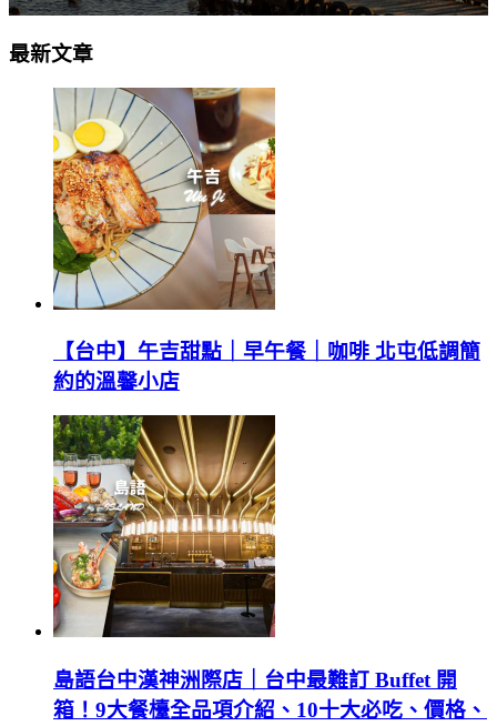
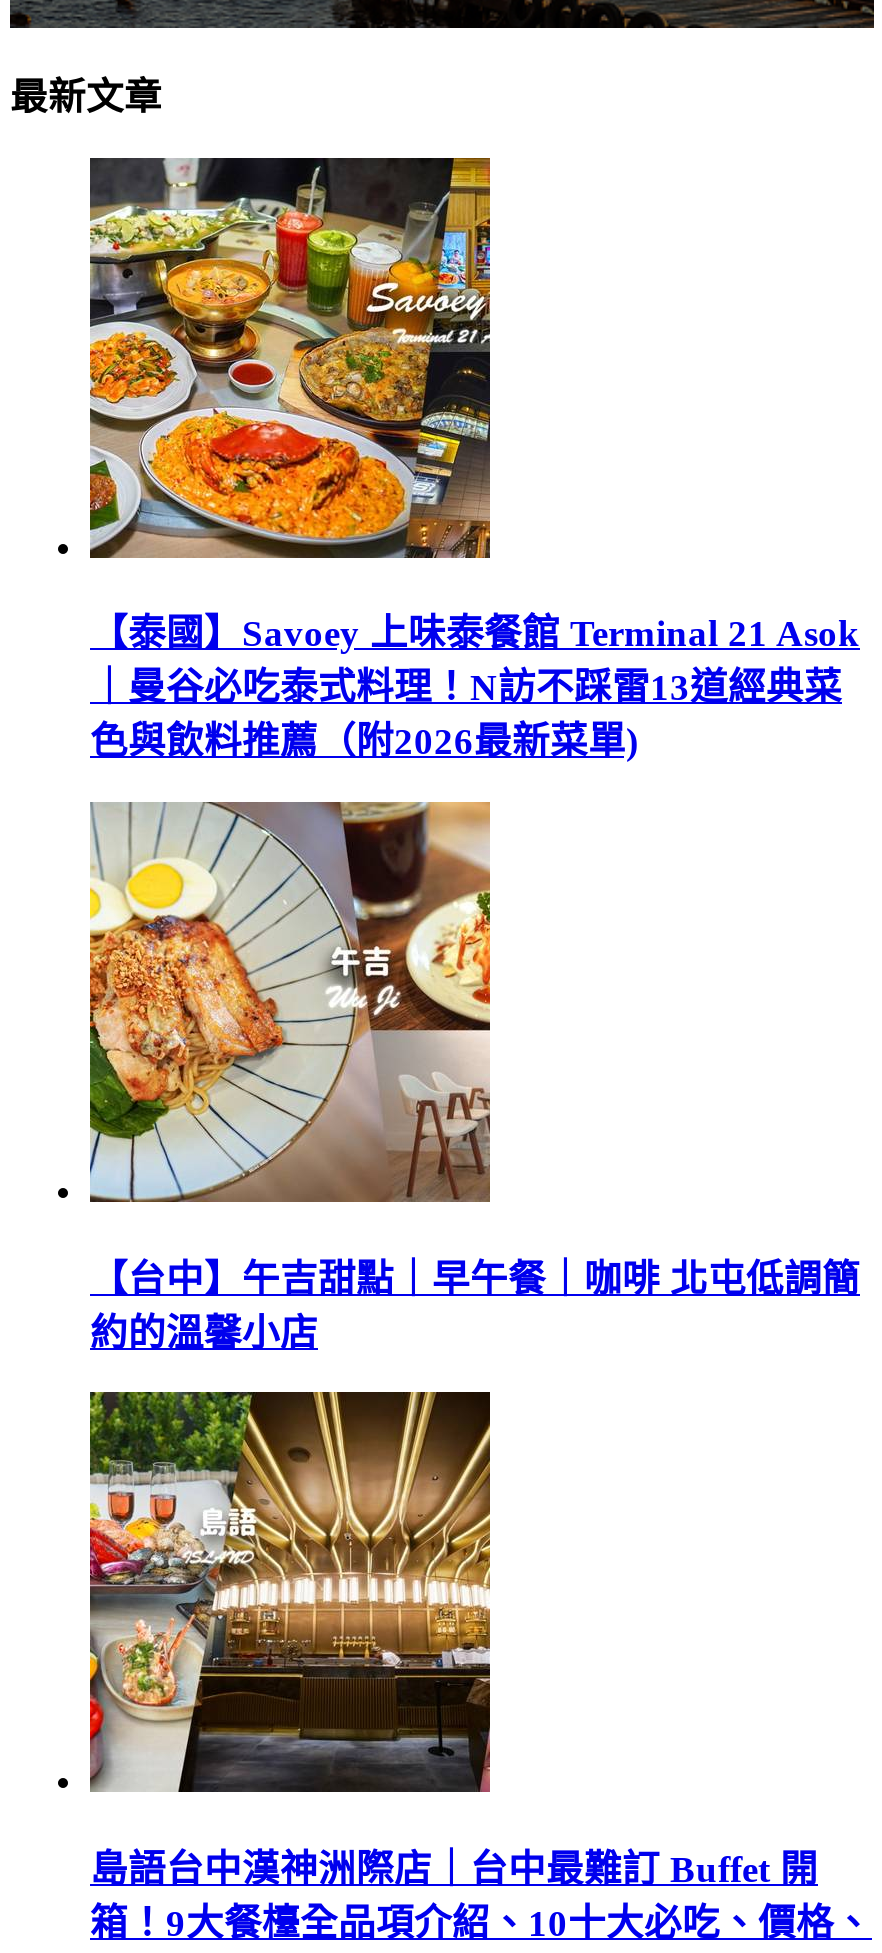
none -> [88,156,860,762] [image] | 【泰國】Savoey 上味泰餐館 Terminal 21 Asok | ｜曼谷必吃泰式料理！N訪不踩雷13道經典菜 | 色與飲料推薦（附2026最新菜單)

